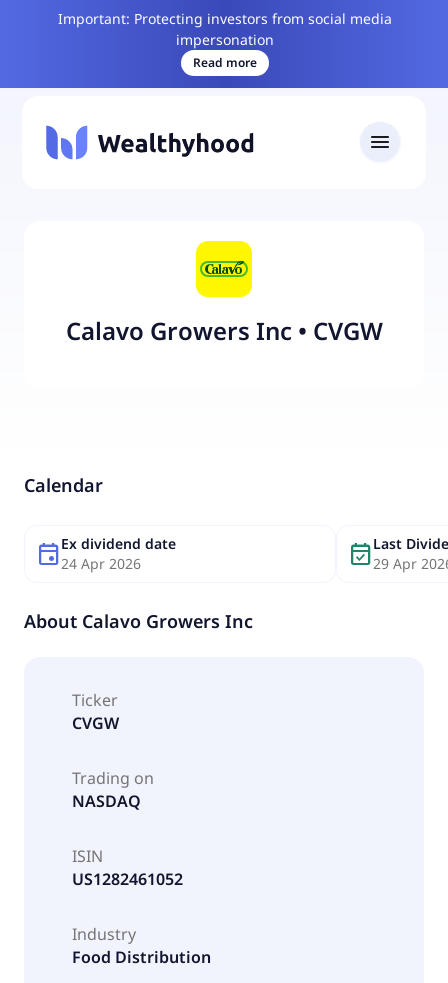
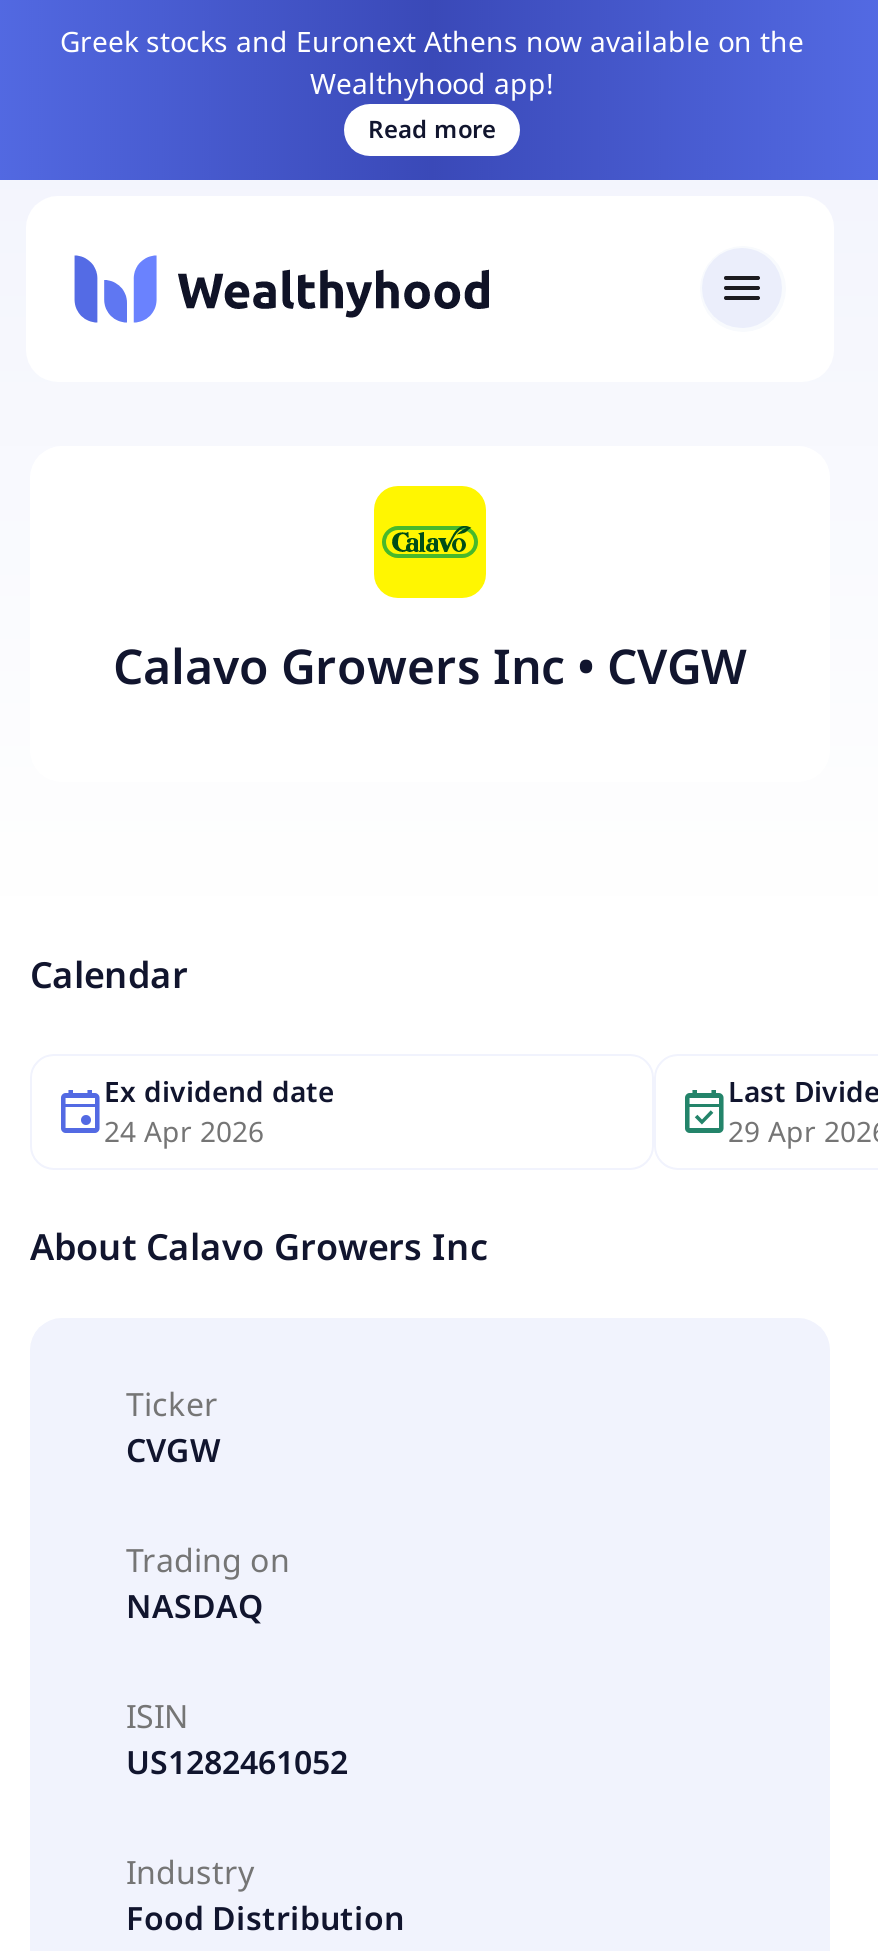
[58,9,392,49] Important: Protecting investors from social media | impersonation -> [60,22,804,102] Greek stocks and Euronext Athens now available on the | Wealthyhood app!

